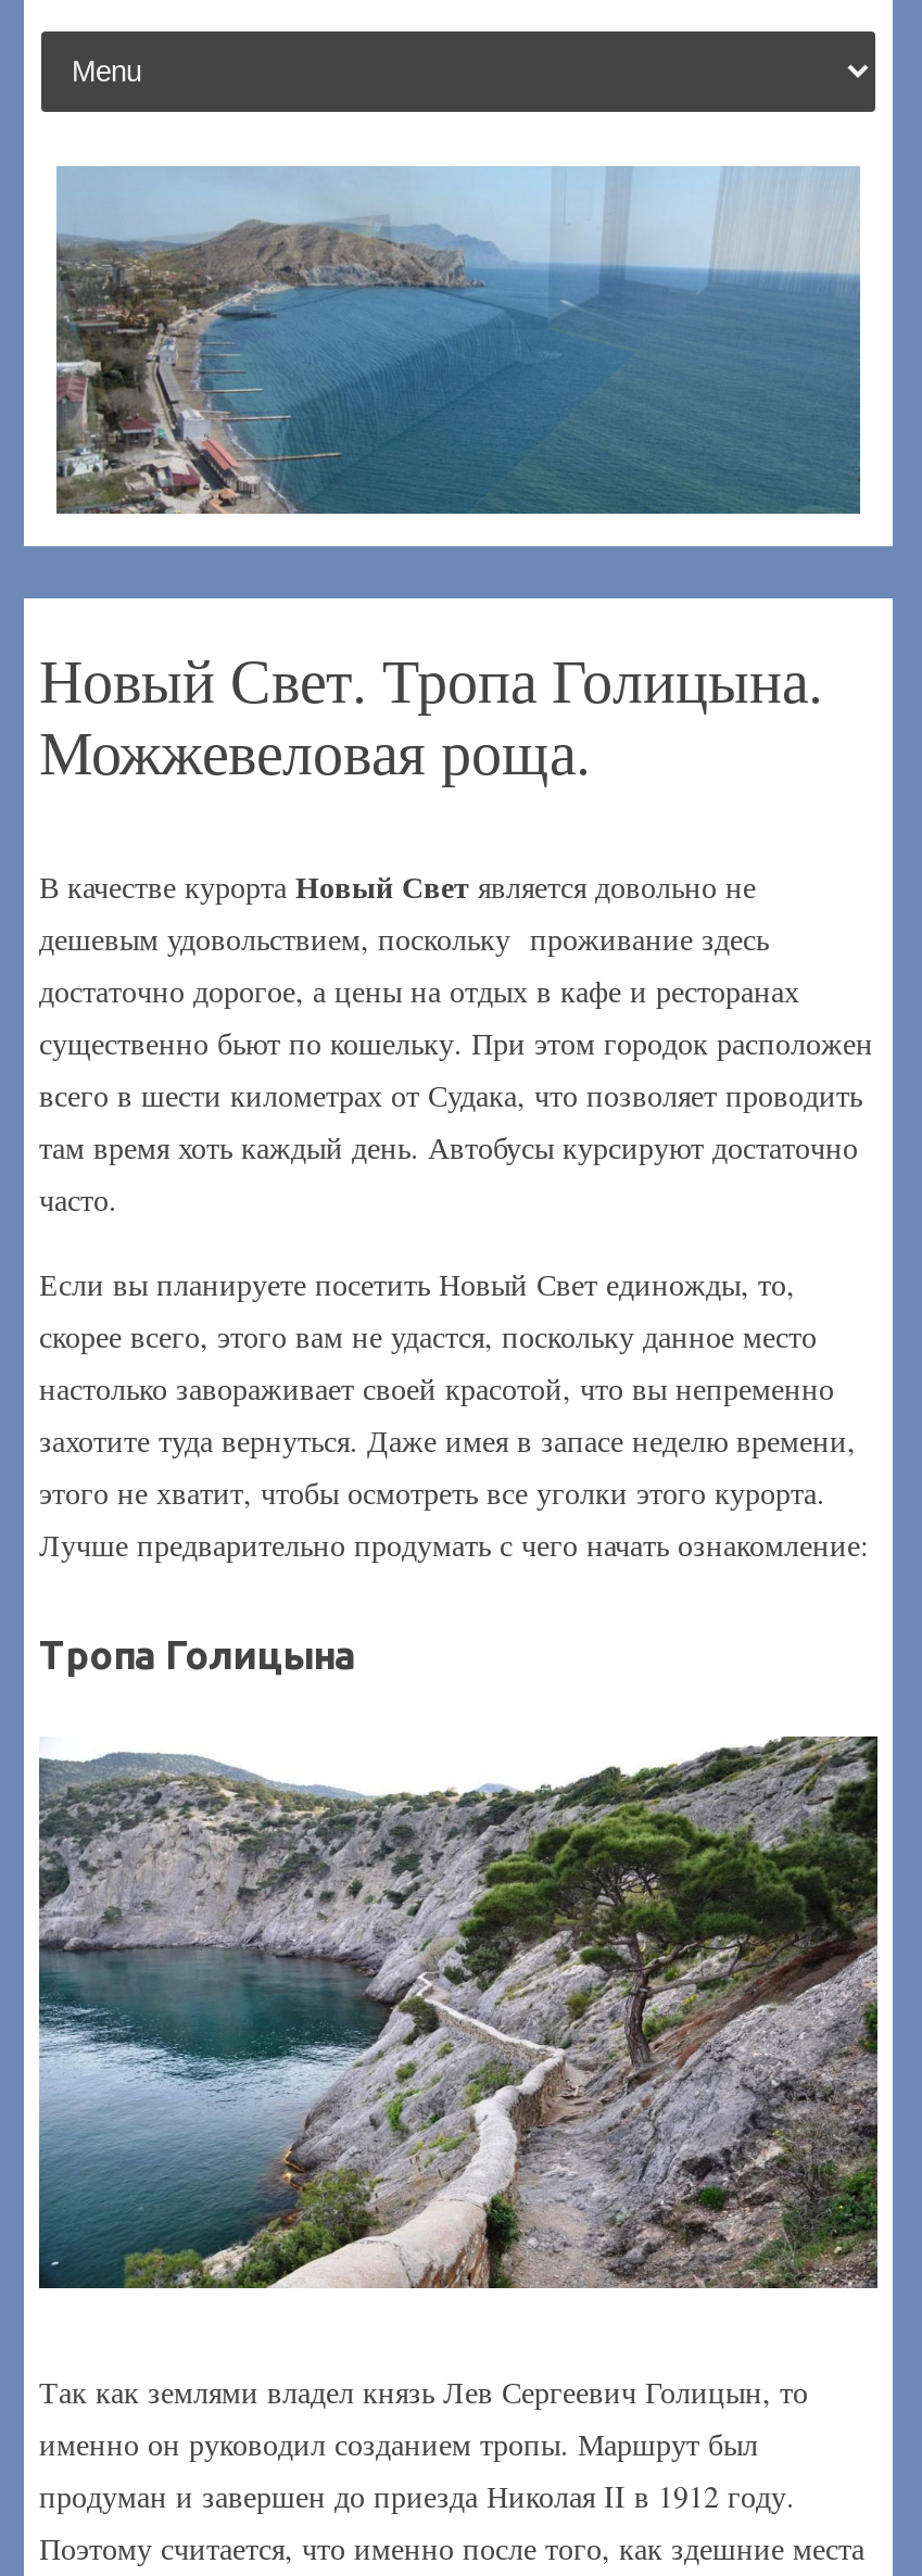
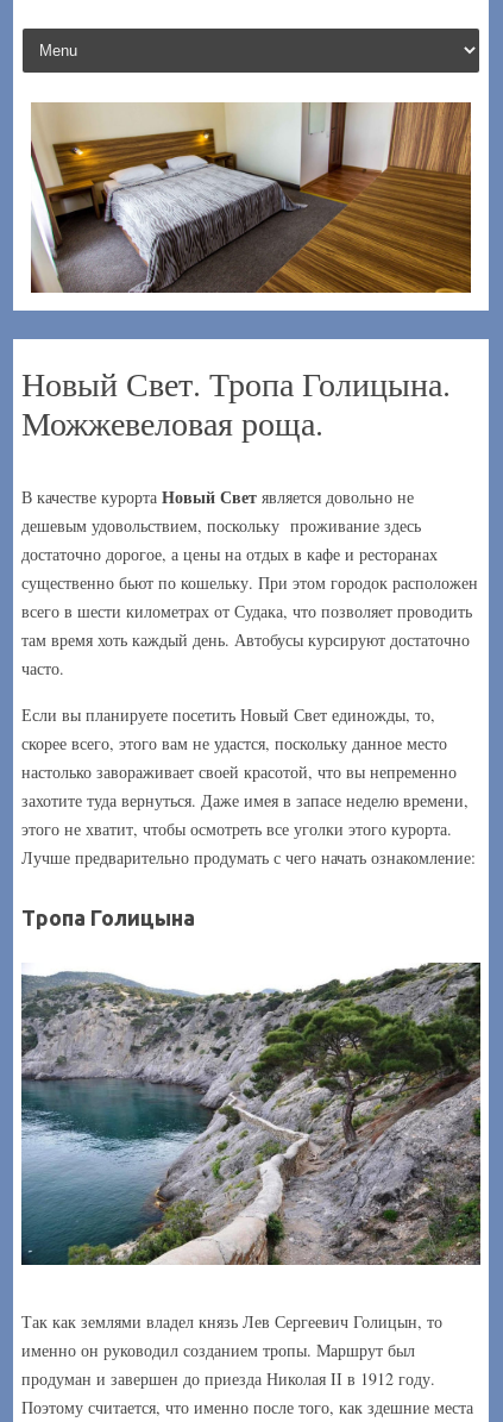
[54,166,862,516] [image] -> [31,101,472,294] [image]

